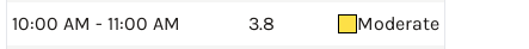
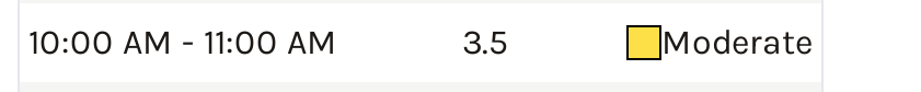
[248,12,275,35] 3.8 -> [462,21,508,62] 3.5

